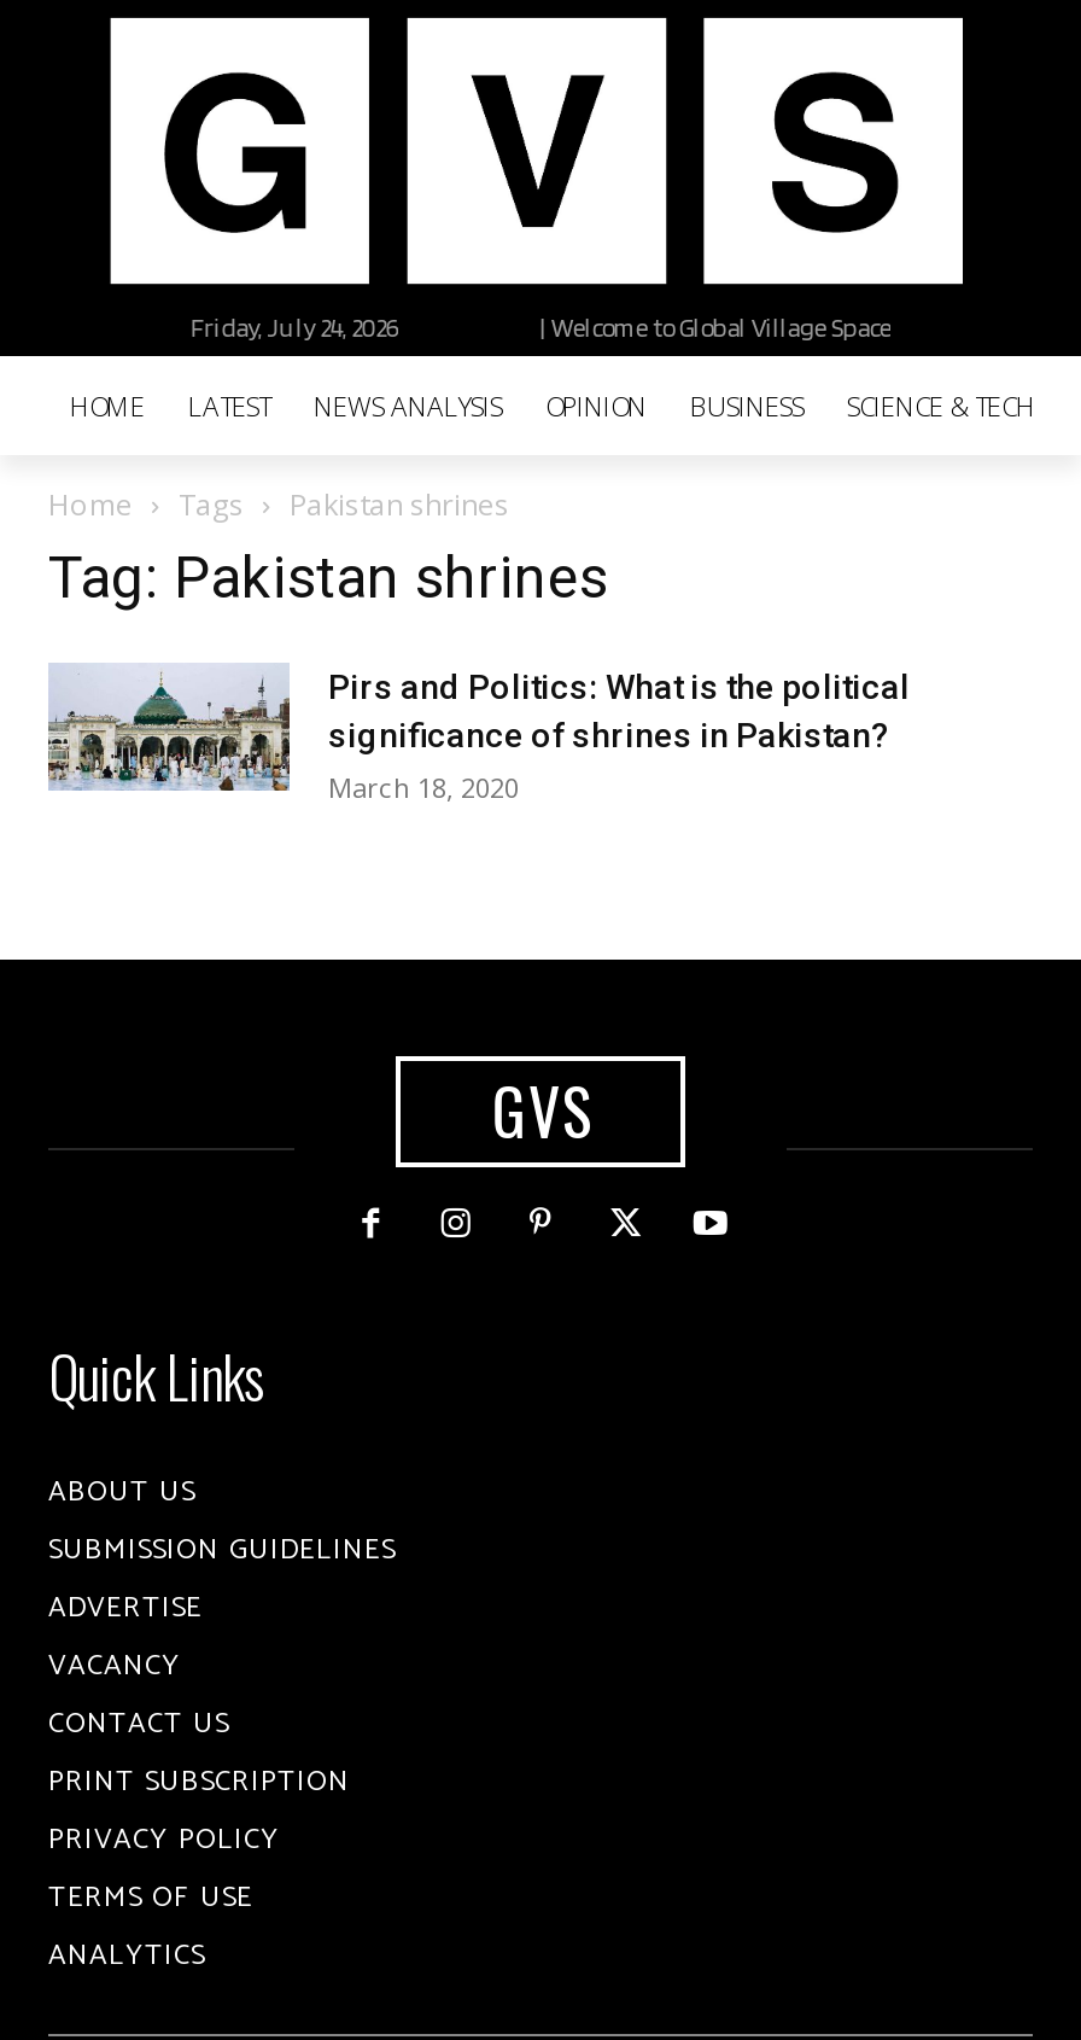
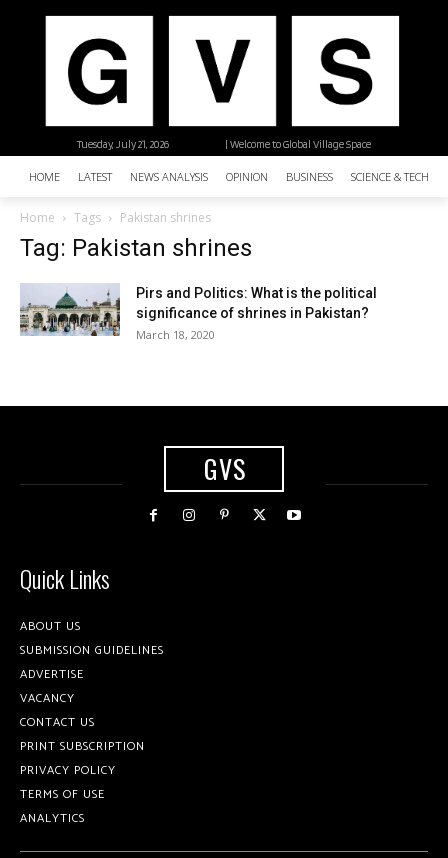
[190,311,397,345] Friday, July 24, 2026 -> [77,137,169,151] Tuesday, July 21, 2026

